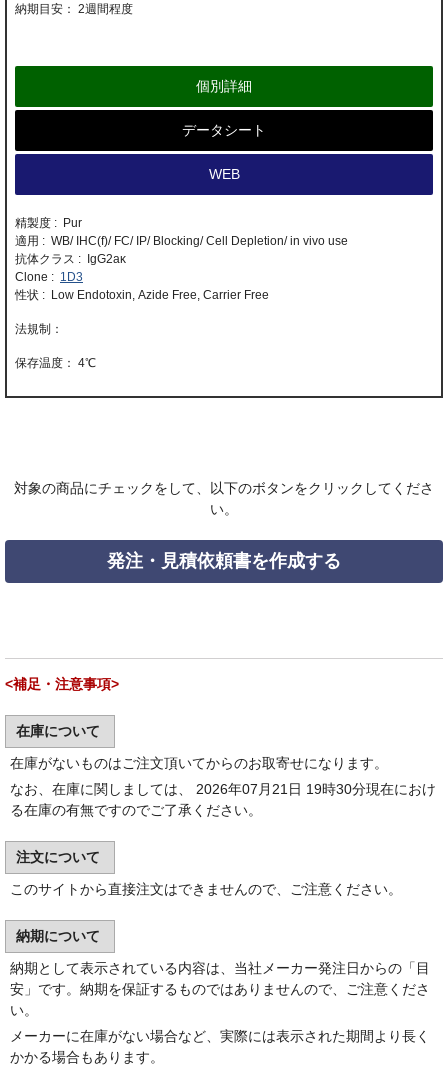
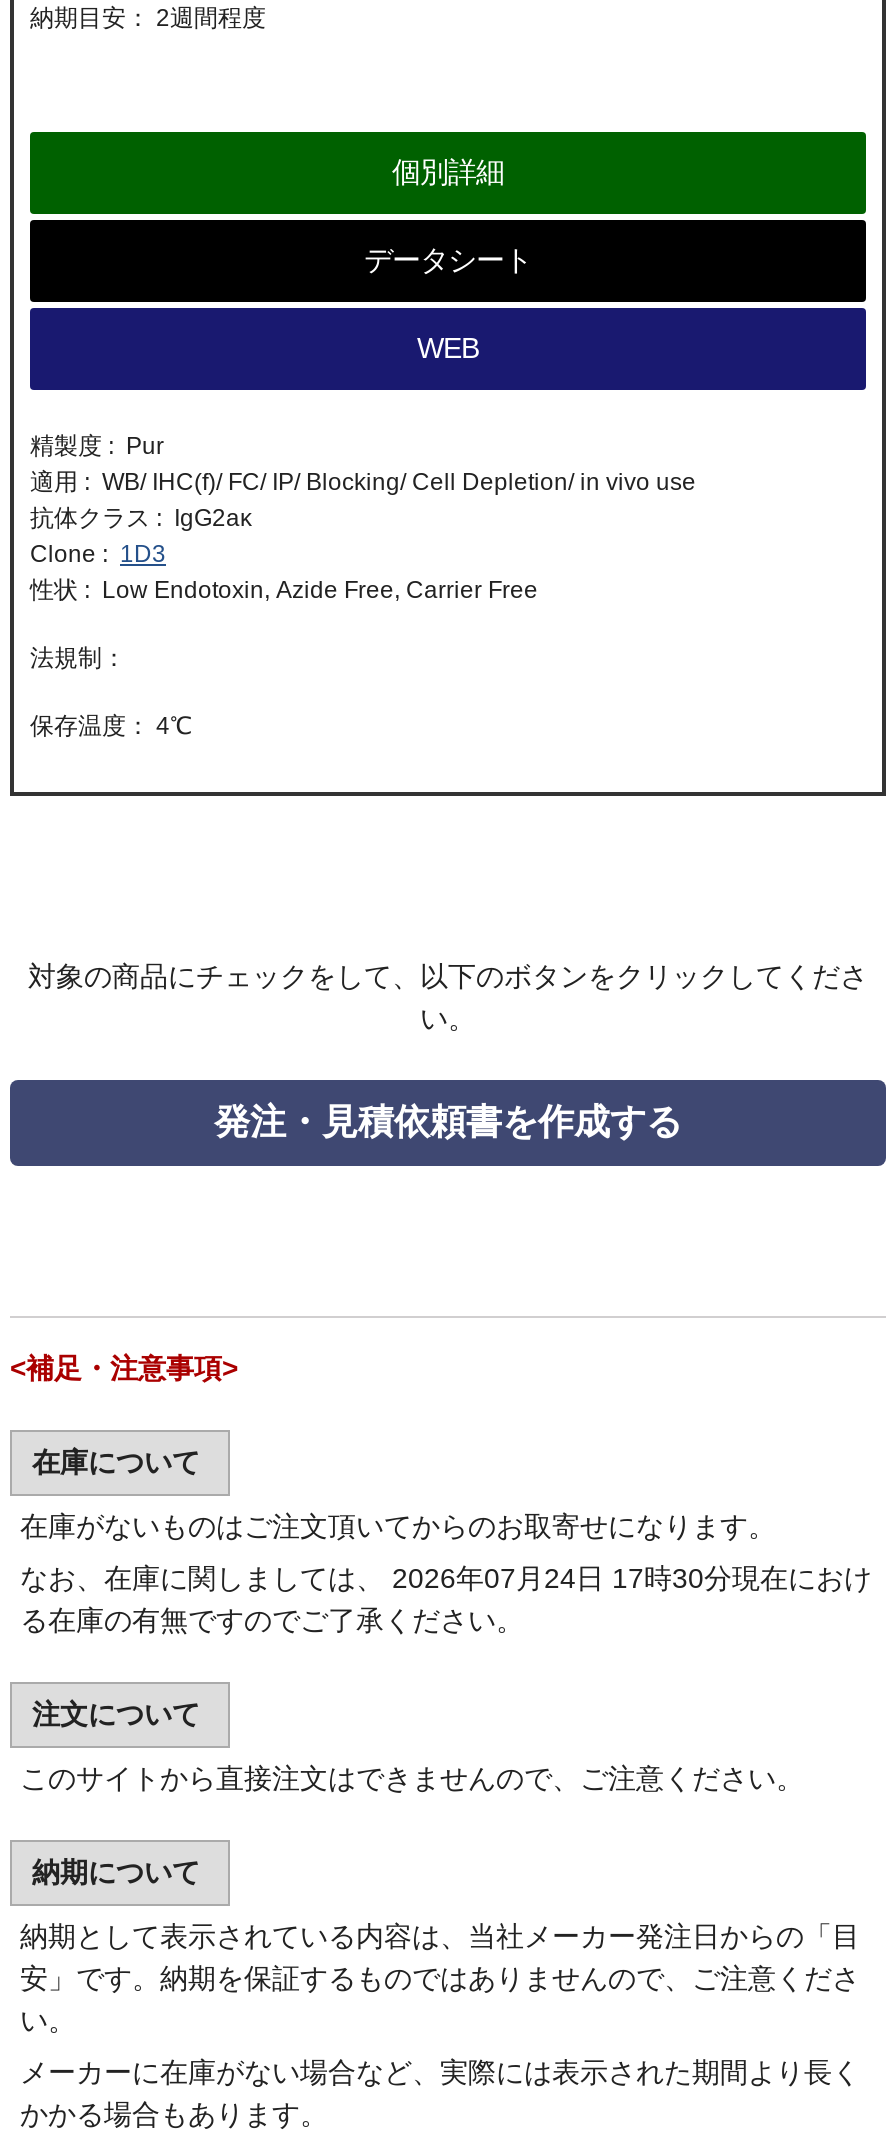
[10,781,436,797] なお、在庫に関しましては、 2026年07月21日 19時30分現在におけ -> [20,1563,872,1595] なお、在庫に関しましては、 2026年07月24日 17時30分現在におけ

